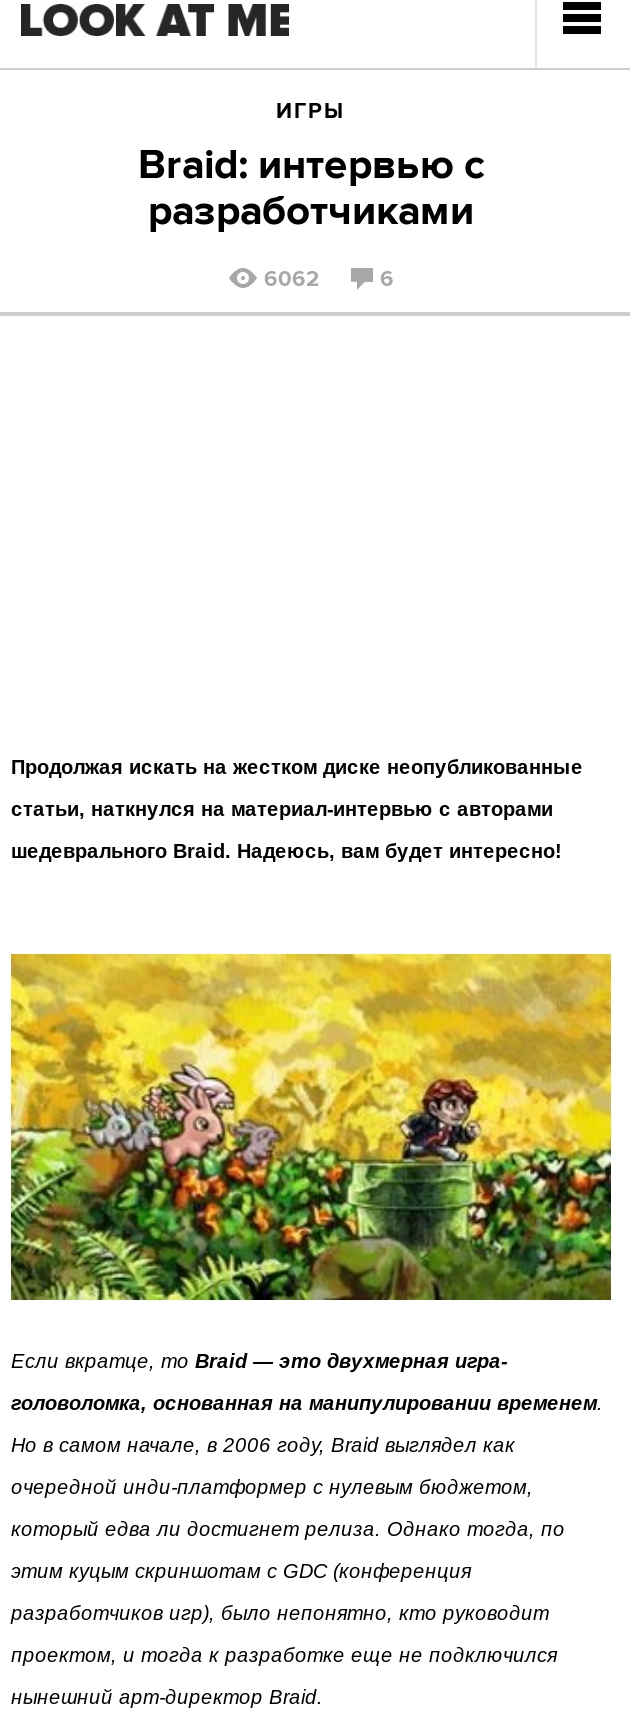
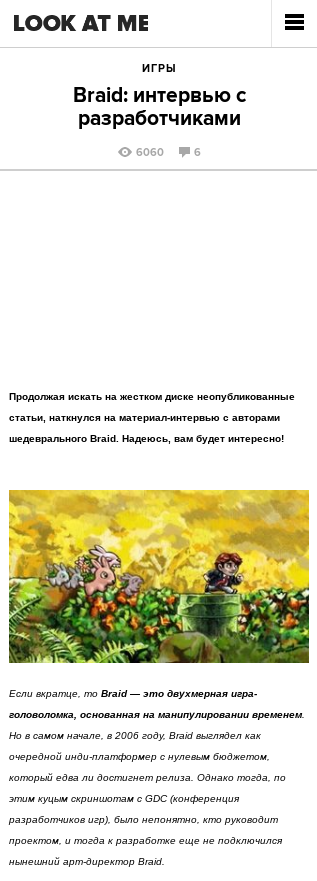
[264,266,320,294] 6062 -> [135,146,163,160] 6060

